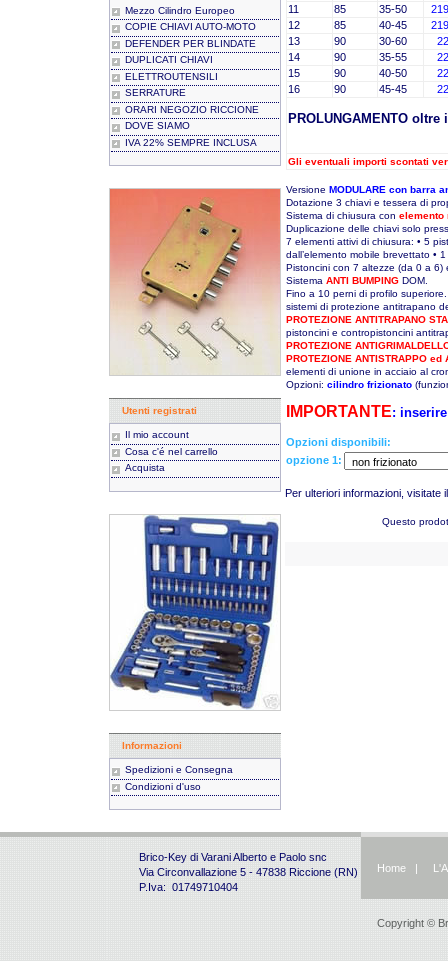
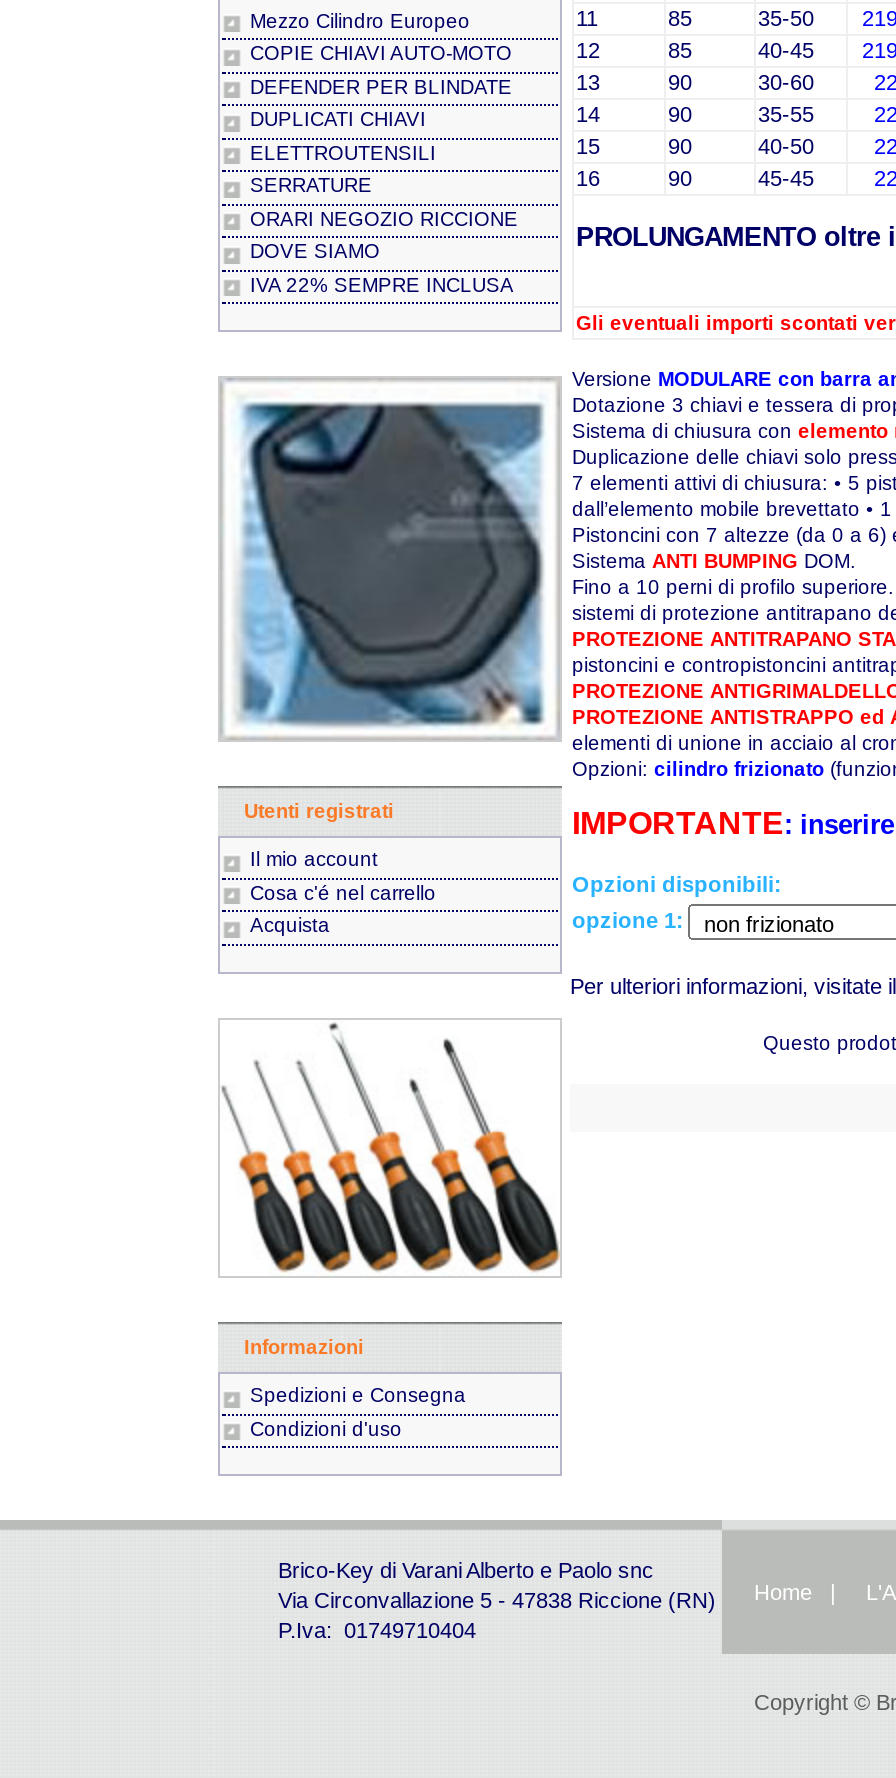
[110,188,280,366] [image] -> [218,376,560,734] [image]
[110,514,279,709] [image] -> [220,1022,560,1274] [image]

